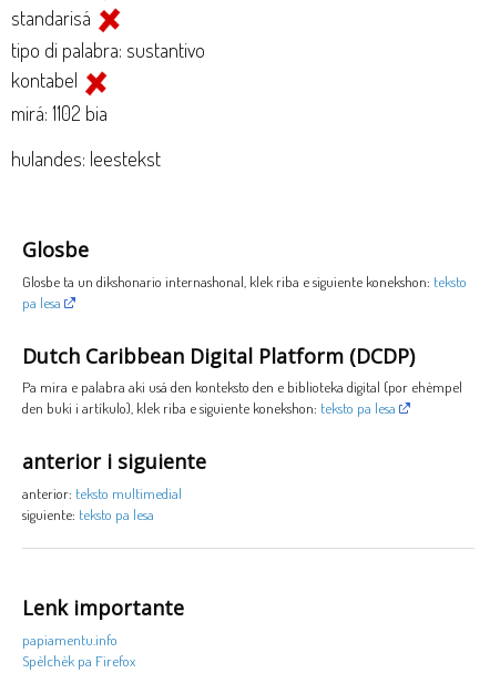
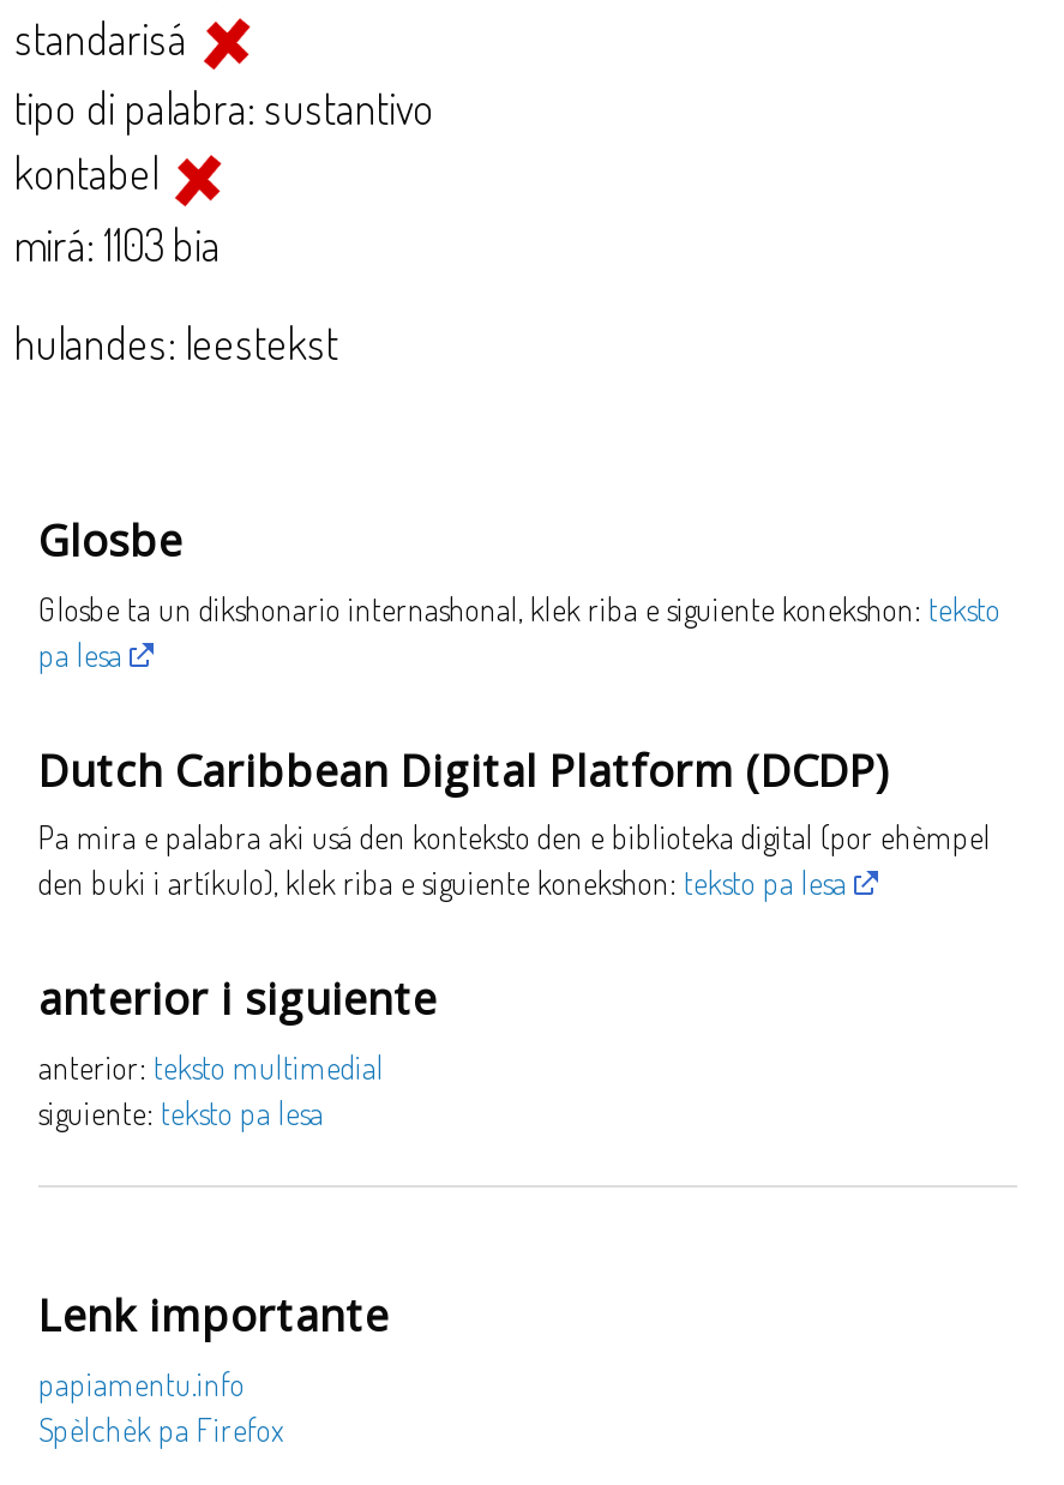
[11,99,108,125] mirá: 1102 bia -> [14,215,221,270] mirá: 1103 bia

